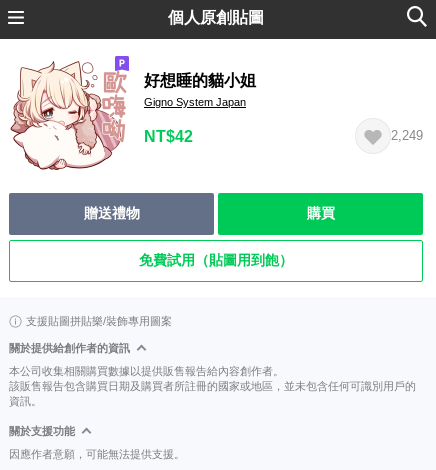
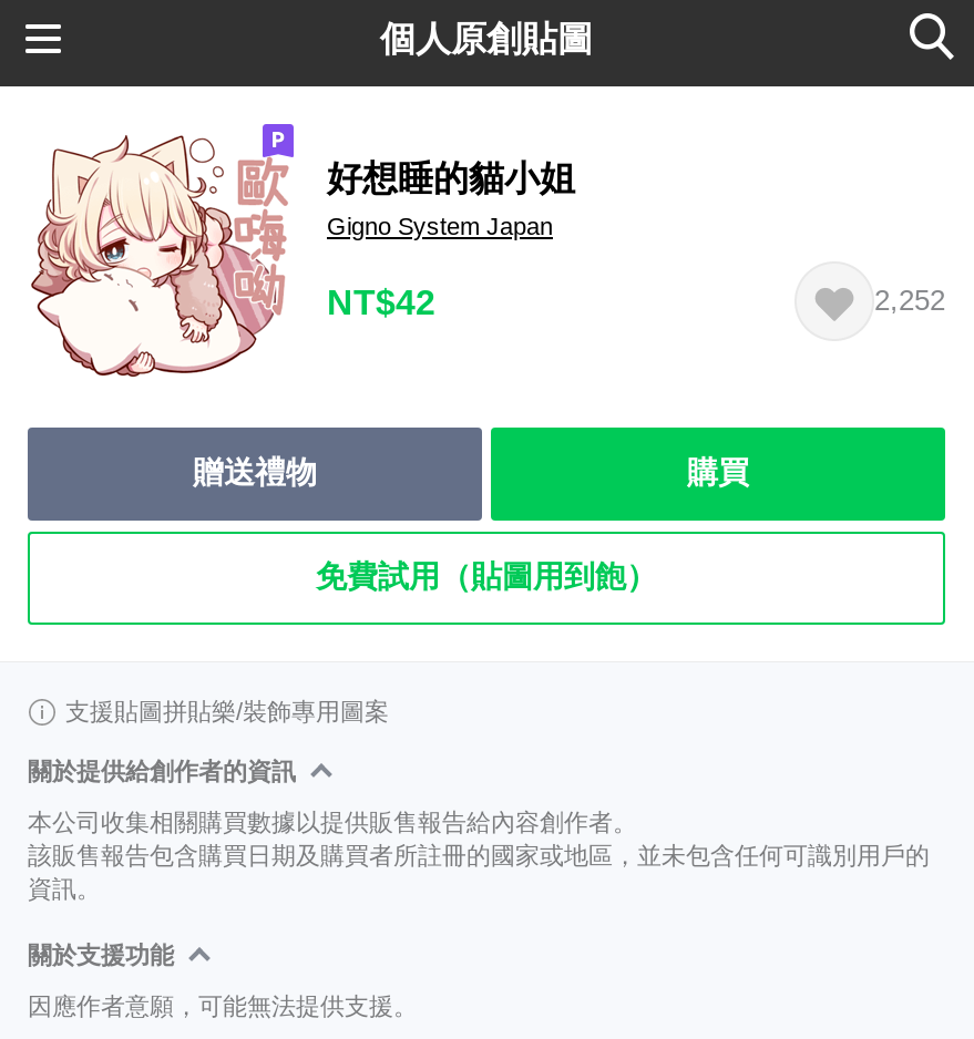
[391,128,423,143] 2,249 -> [874,284,945,317] 2,252

